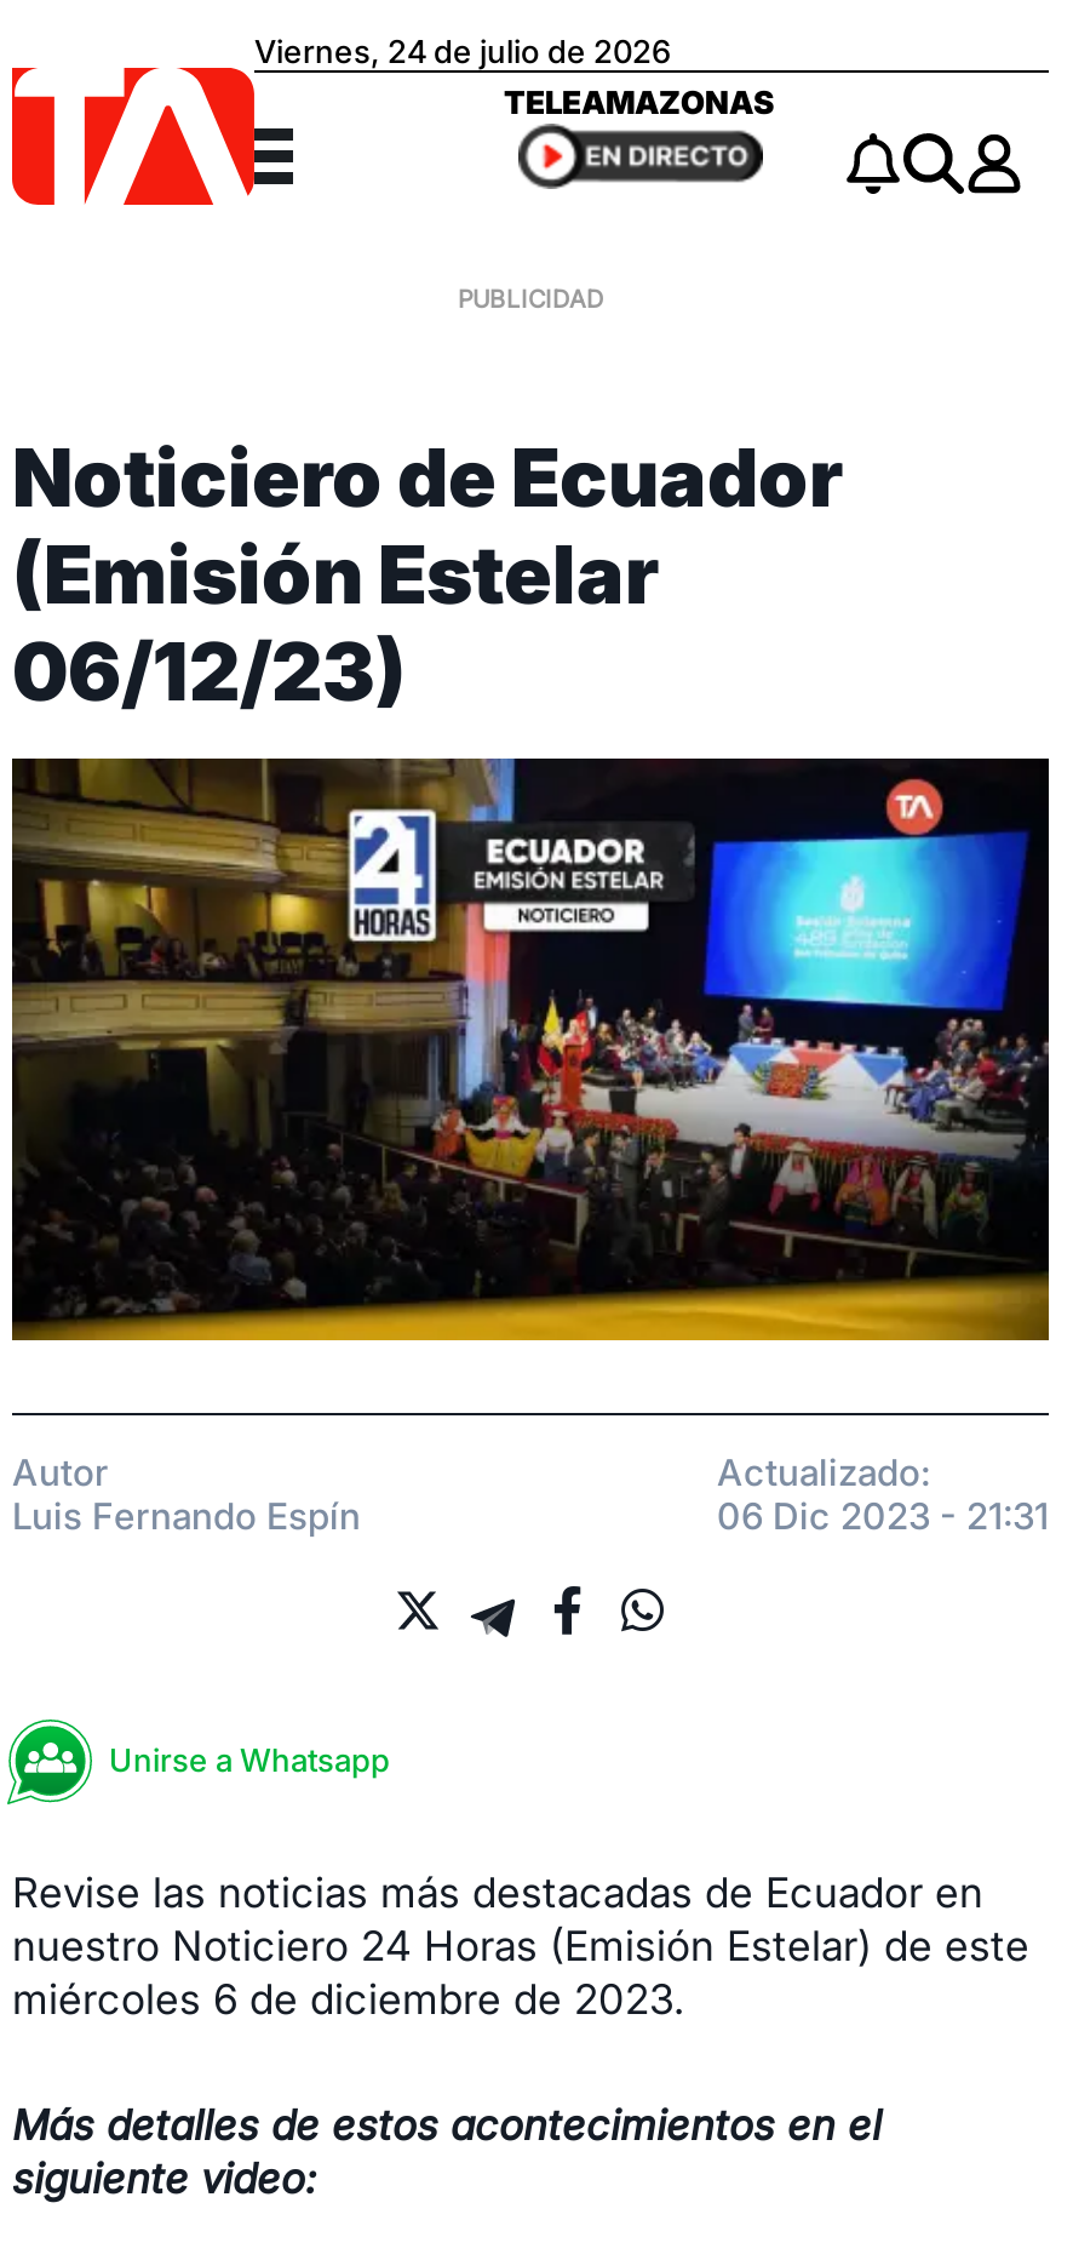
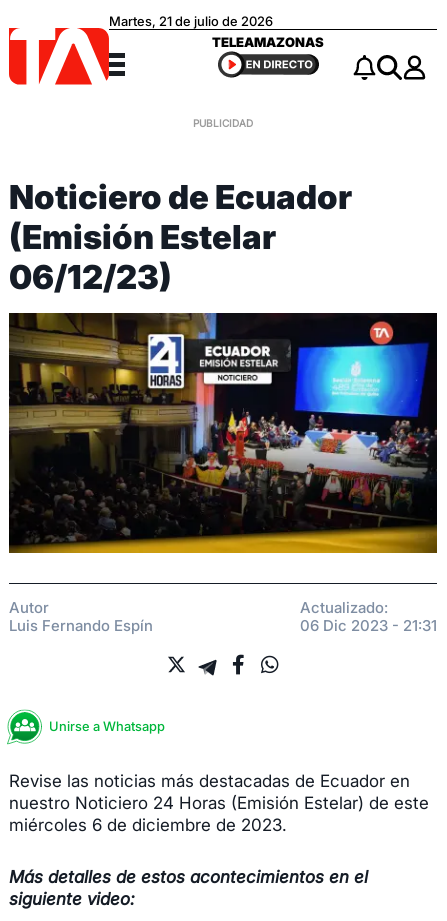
[254,32,671,71] Viernes, 24 de julio de 2026 -> [109,13,273,29] Martes, 21 de julio de 2026

